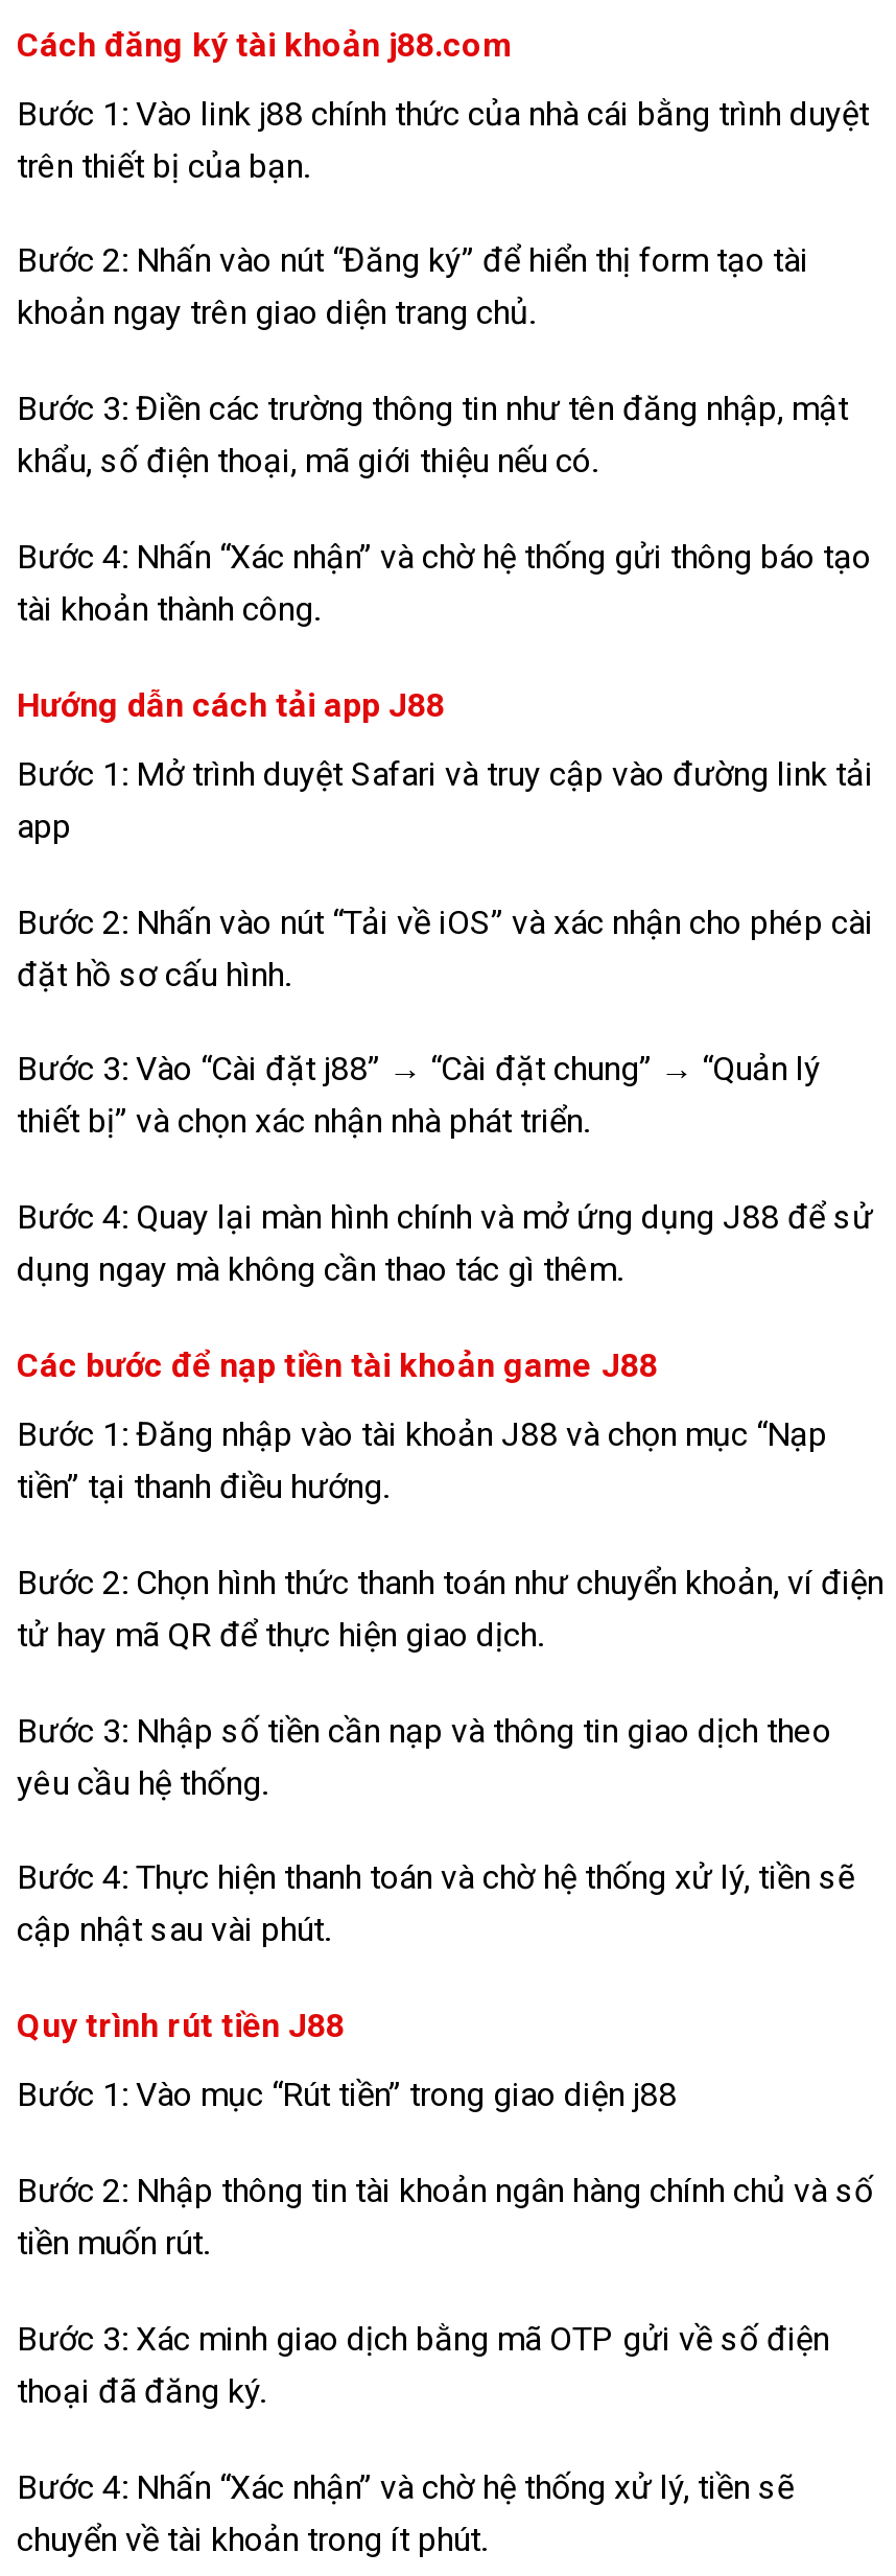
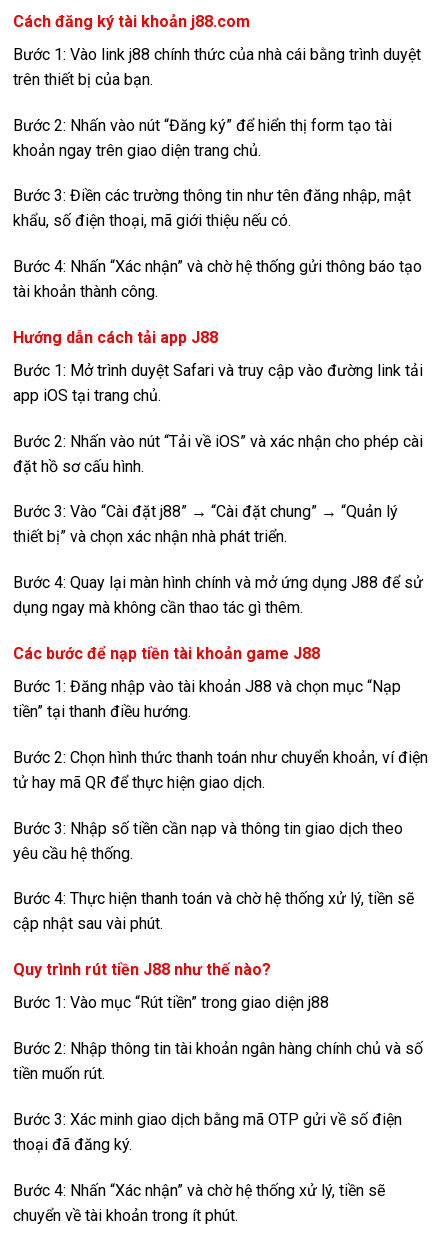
[17,806,71,846] app -> [13,386,161,405] app iOS tại trang chủ.
[17,2006,345,2046] Quy trình rút tiền J88 -> [13,960,271,979] Quy trình rút tiền J88 như thế nào?

